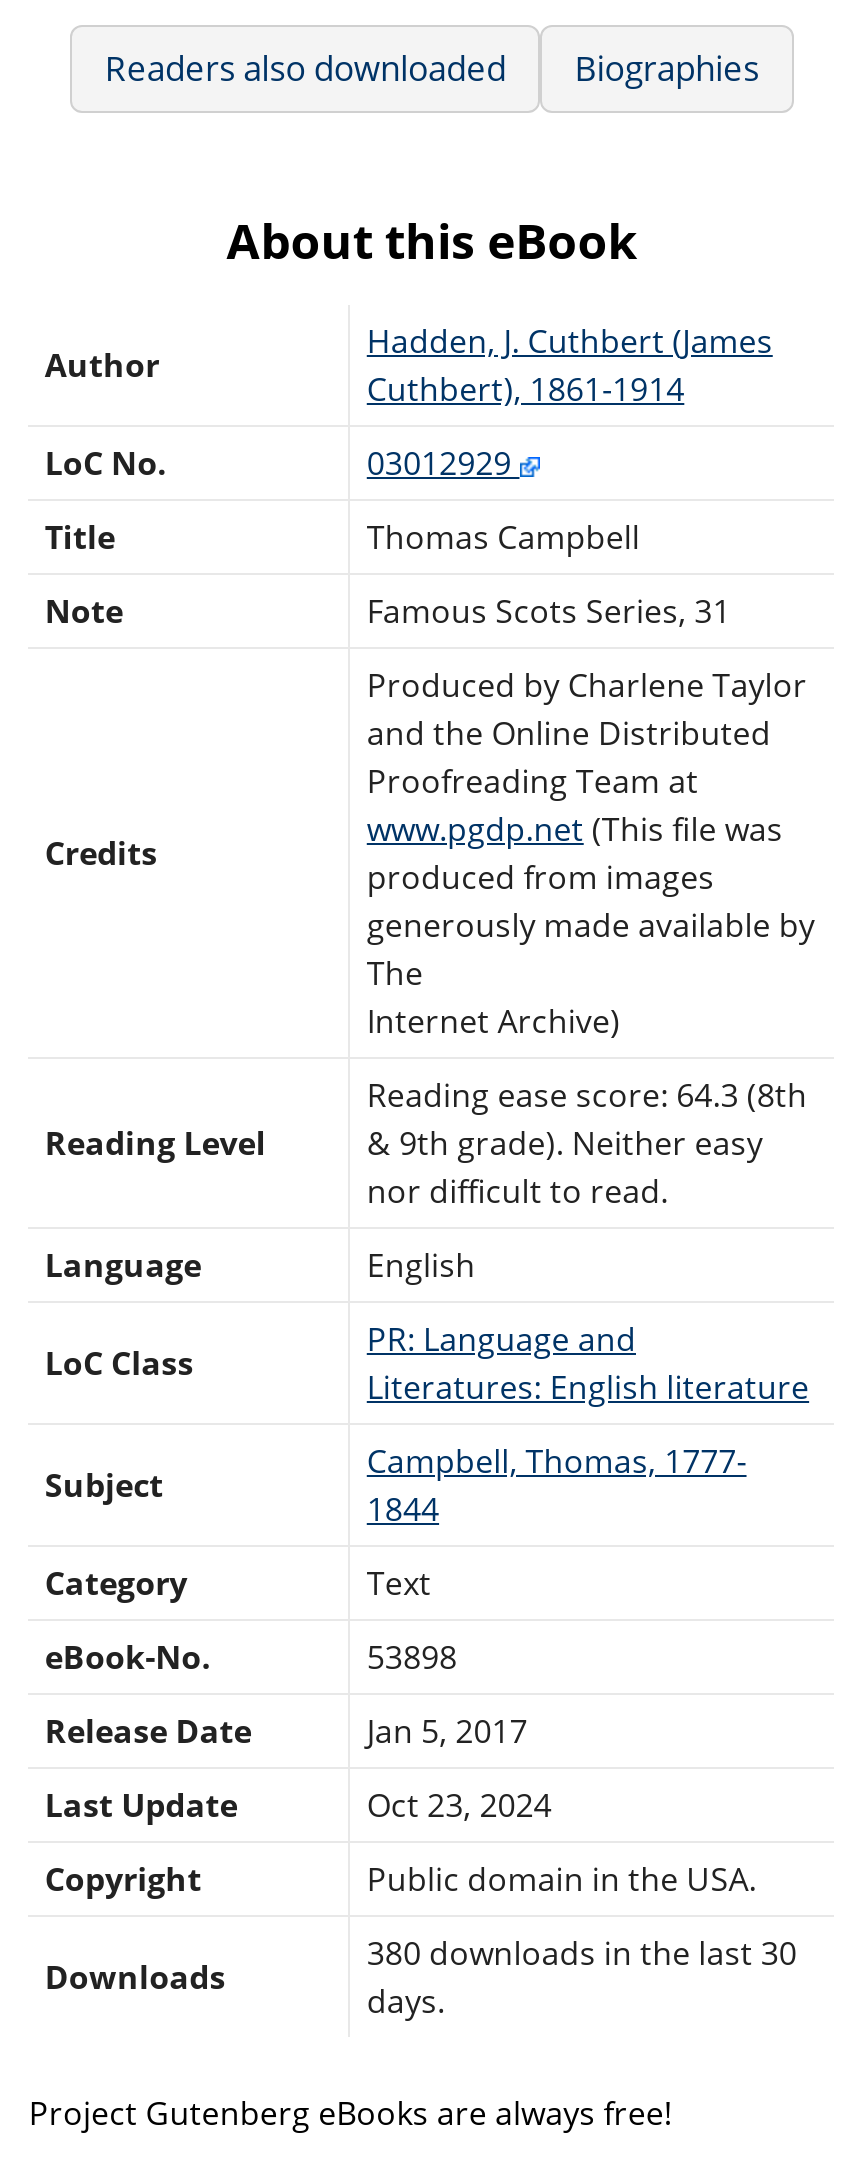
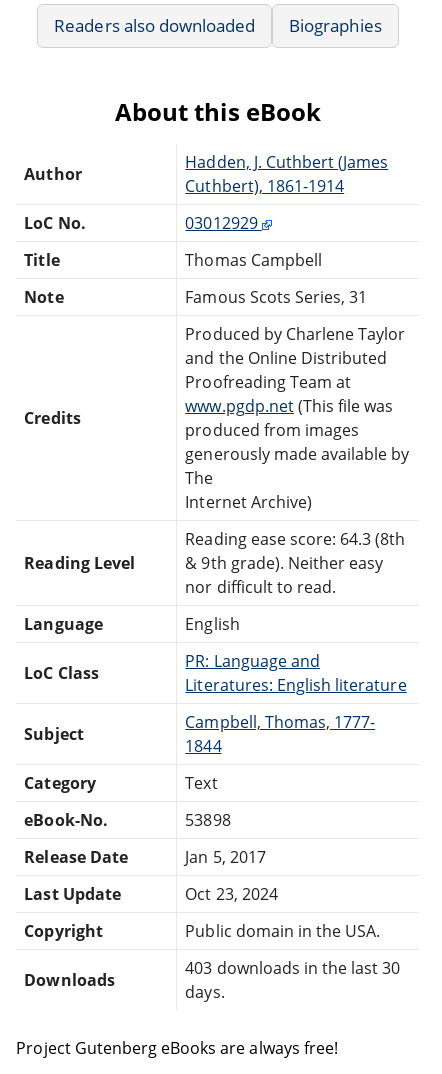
[367,1931,797,1975] 380 downloads in the last 30 -> [185,957,400,979] 403 downloads in the last 30

